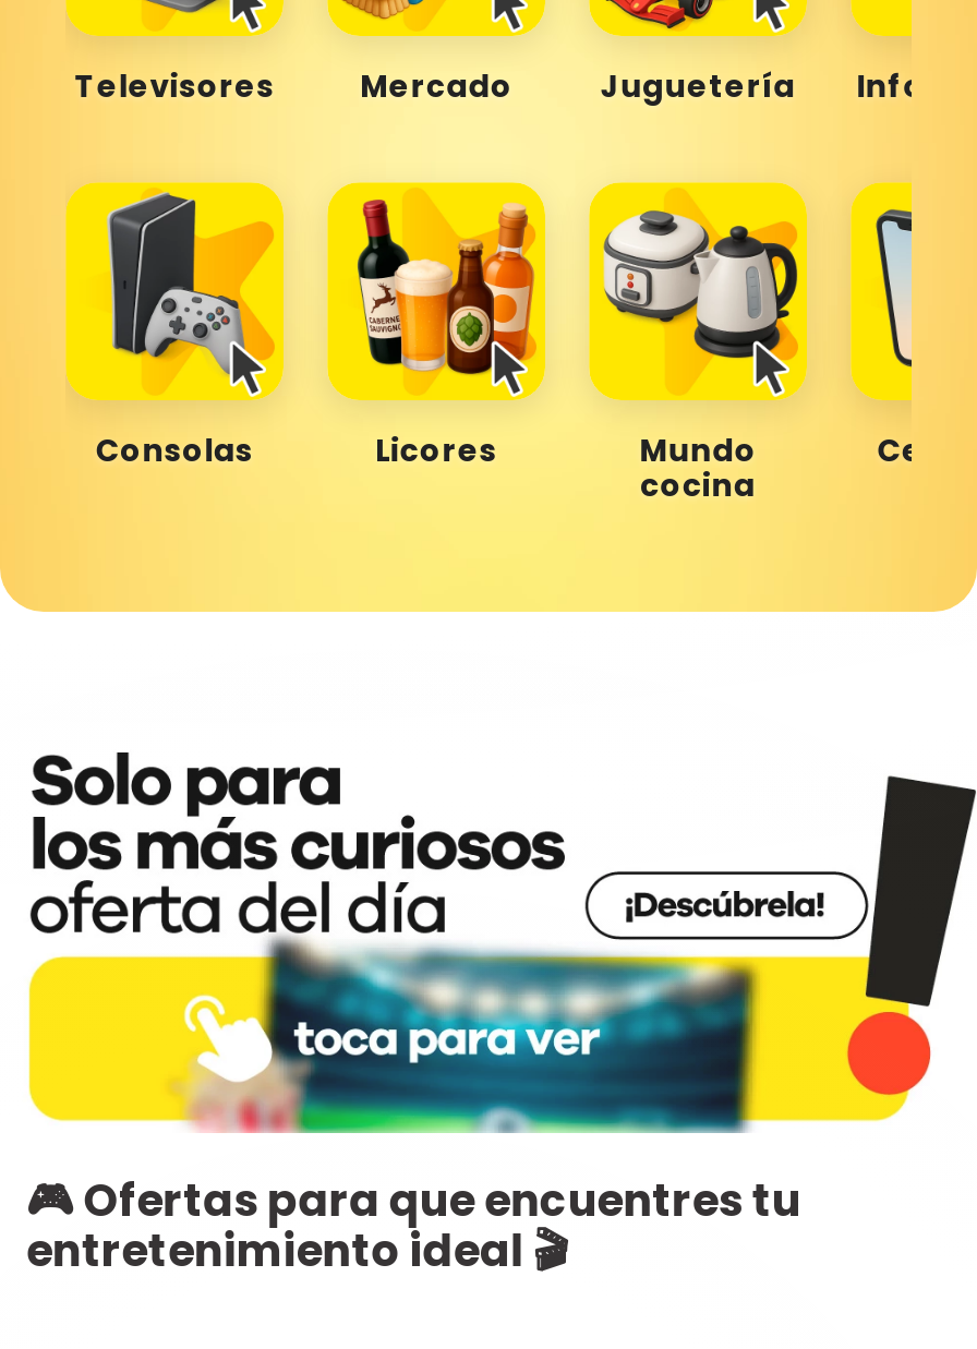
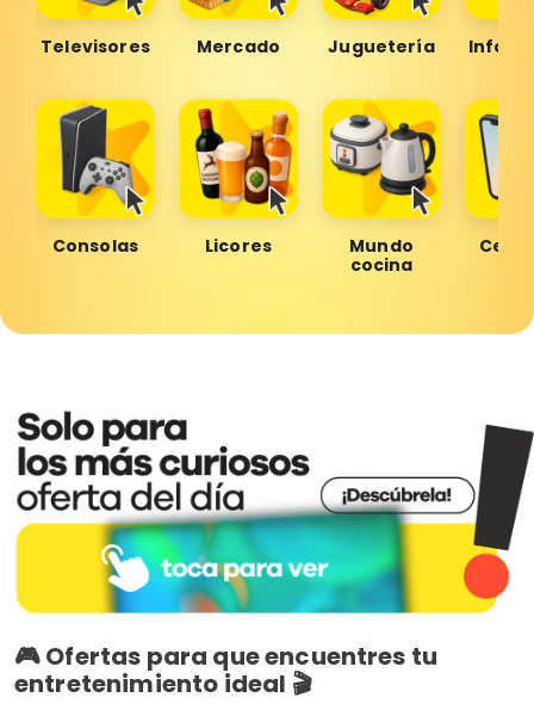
[161,888,759,1134] [image] -> [99,484,414,619] [image]

